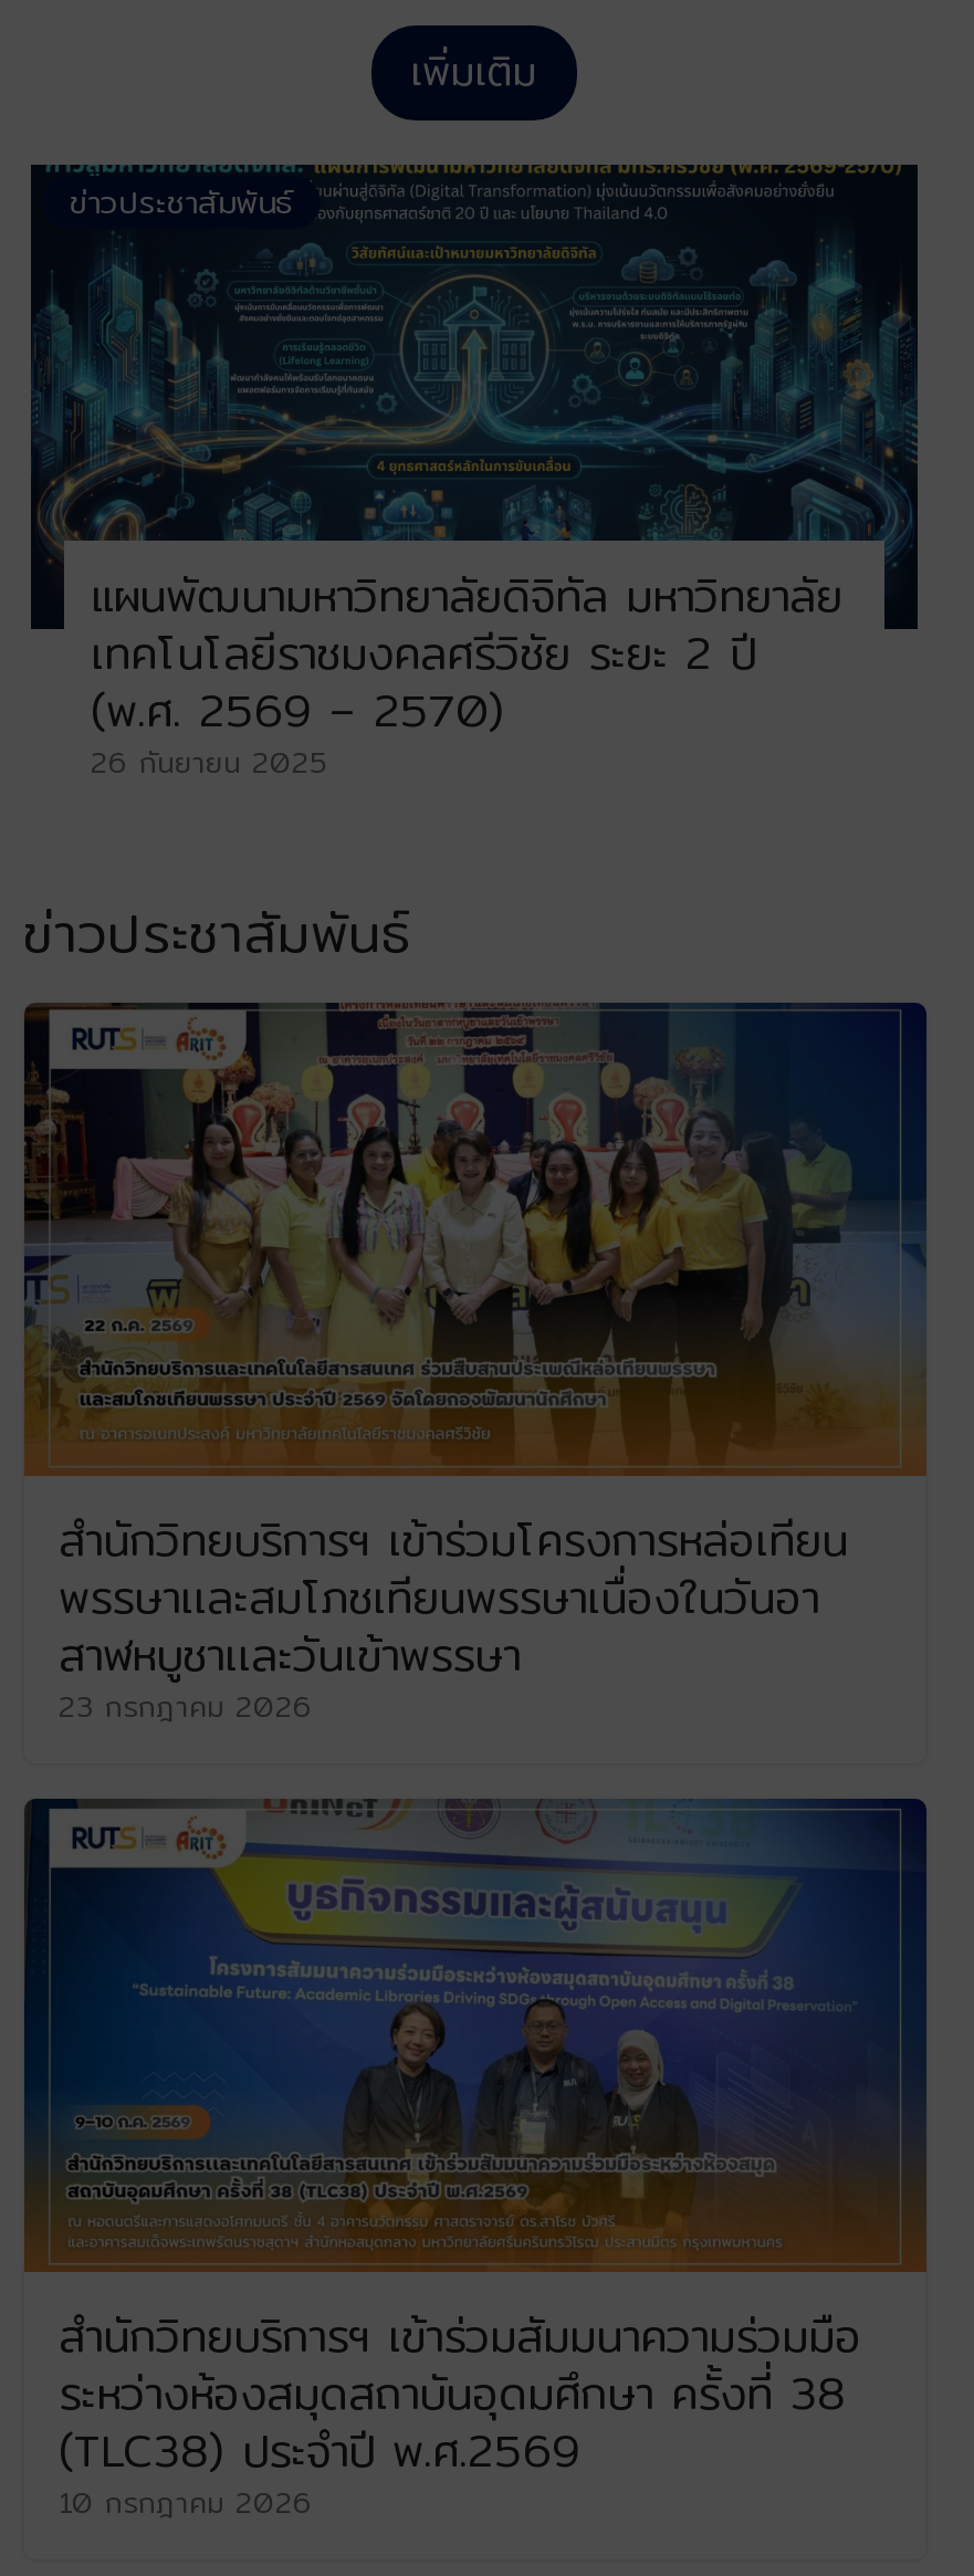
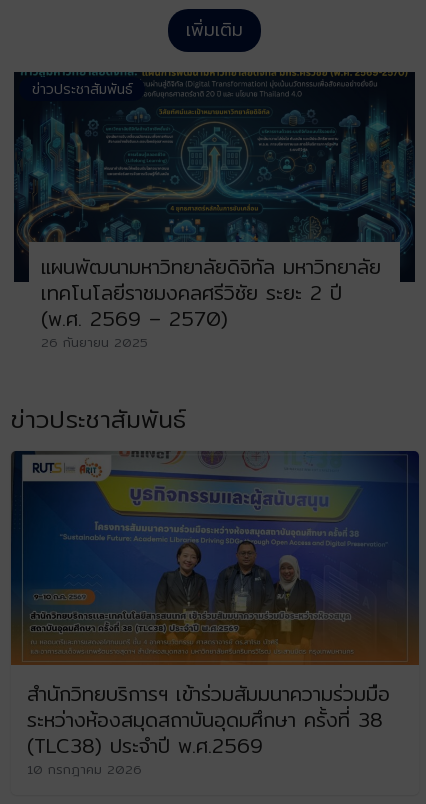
[22,1001,926,1729] [image] | สำนักวิทยบริการฯ เข้าร่วมโครงการหล่อเทียน | พรรษาเเละสมโภชเทียนพรรษาเนื่องในวันอา | สาฬหบูชาเเละวันเข้าพรรษา | 23 กรกฎาคม 2026 -> none

